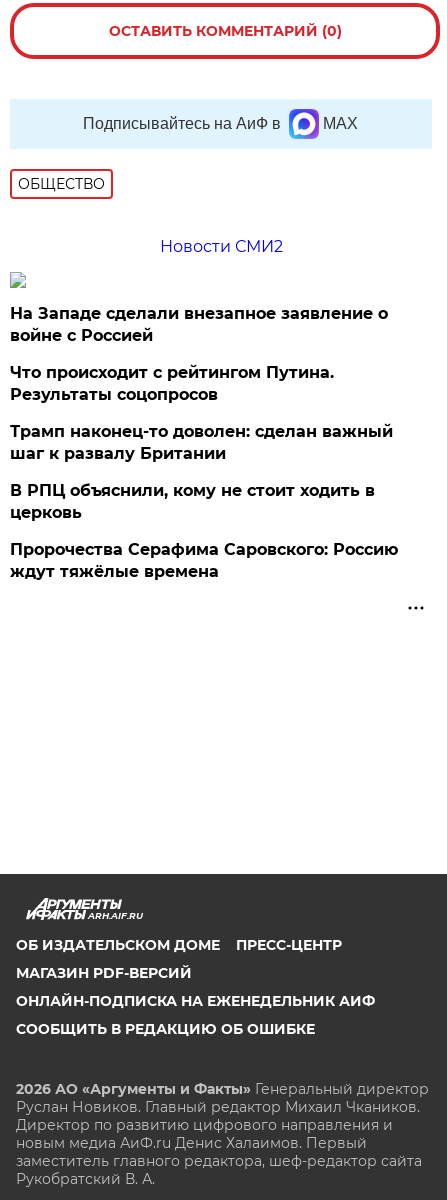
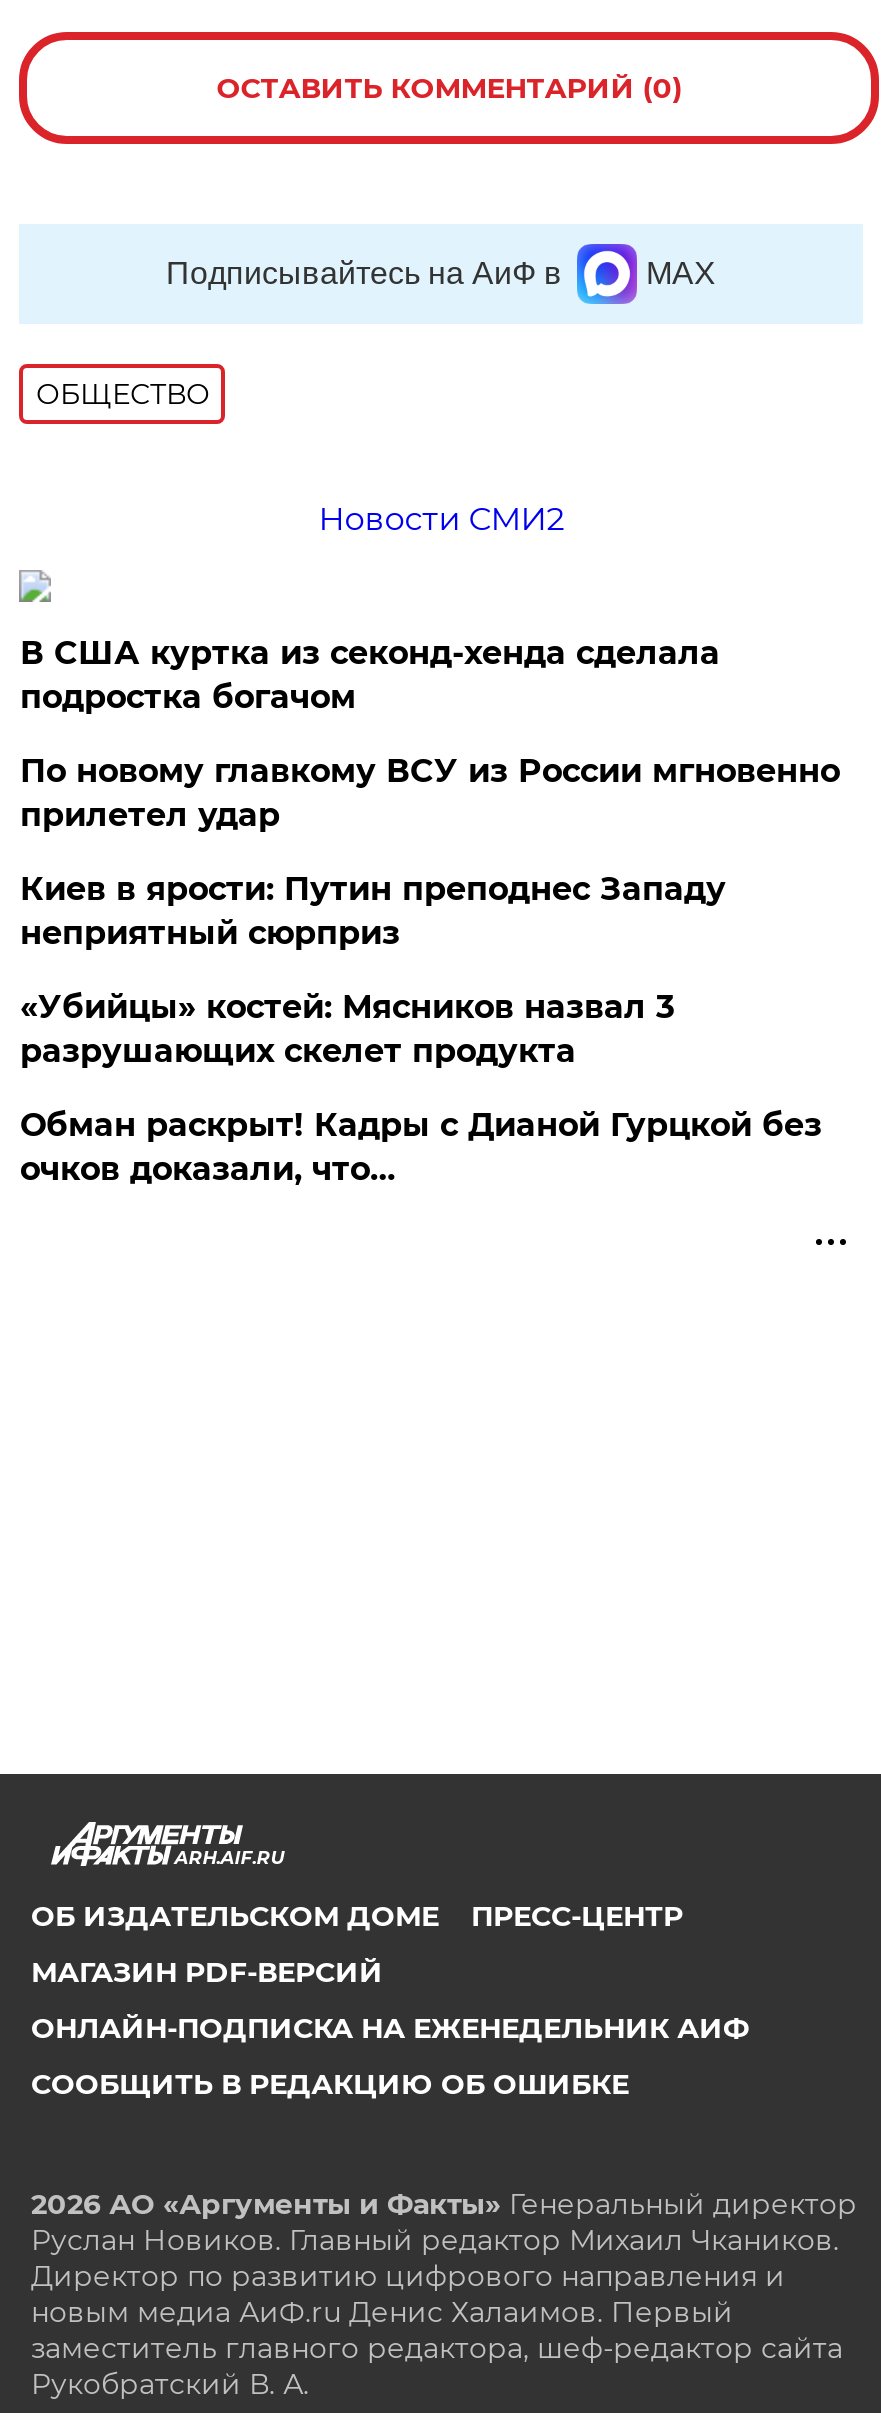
[10,304,388,345] На Западе сделали внезапное заявление о | войне с Россией -> [20,634,720,716] В США куртка из секонд-хенда сделала | подростка богачом
[10,363,334,404] Что происходит с рейтингом Путина. | Результаты соцопросов -> [20,752,840,834] По новому главкому ВСУ из России мгновенно | прилетел удар
[10,422,393,463] Трамп наконец-то доволен: сделан важный | шаг к развалу Британии -> [20,870,726,952] Киев в ярости: Путин преподнес Западу | неприятный сюрприз
[10,481,375,522] В РПЦ объяснили, кому не стоит ходить в | церковь -> [20,988,674,1070] «Убийцы» костей: Мясников назвал 3 | разрушающих скелет продукта
[10,540,398,581] Пророчества Серафима Саровского: Россию | ждут тяжёлые времена -> [20,1106,822,1188] Обман раскрыт! Кадры с Дианой Гурцкой без | очков доказали, что…

